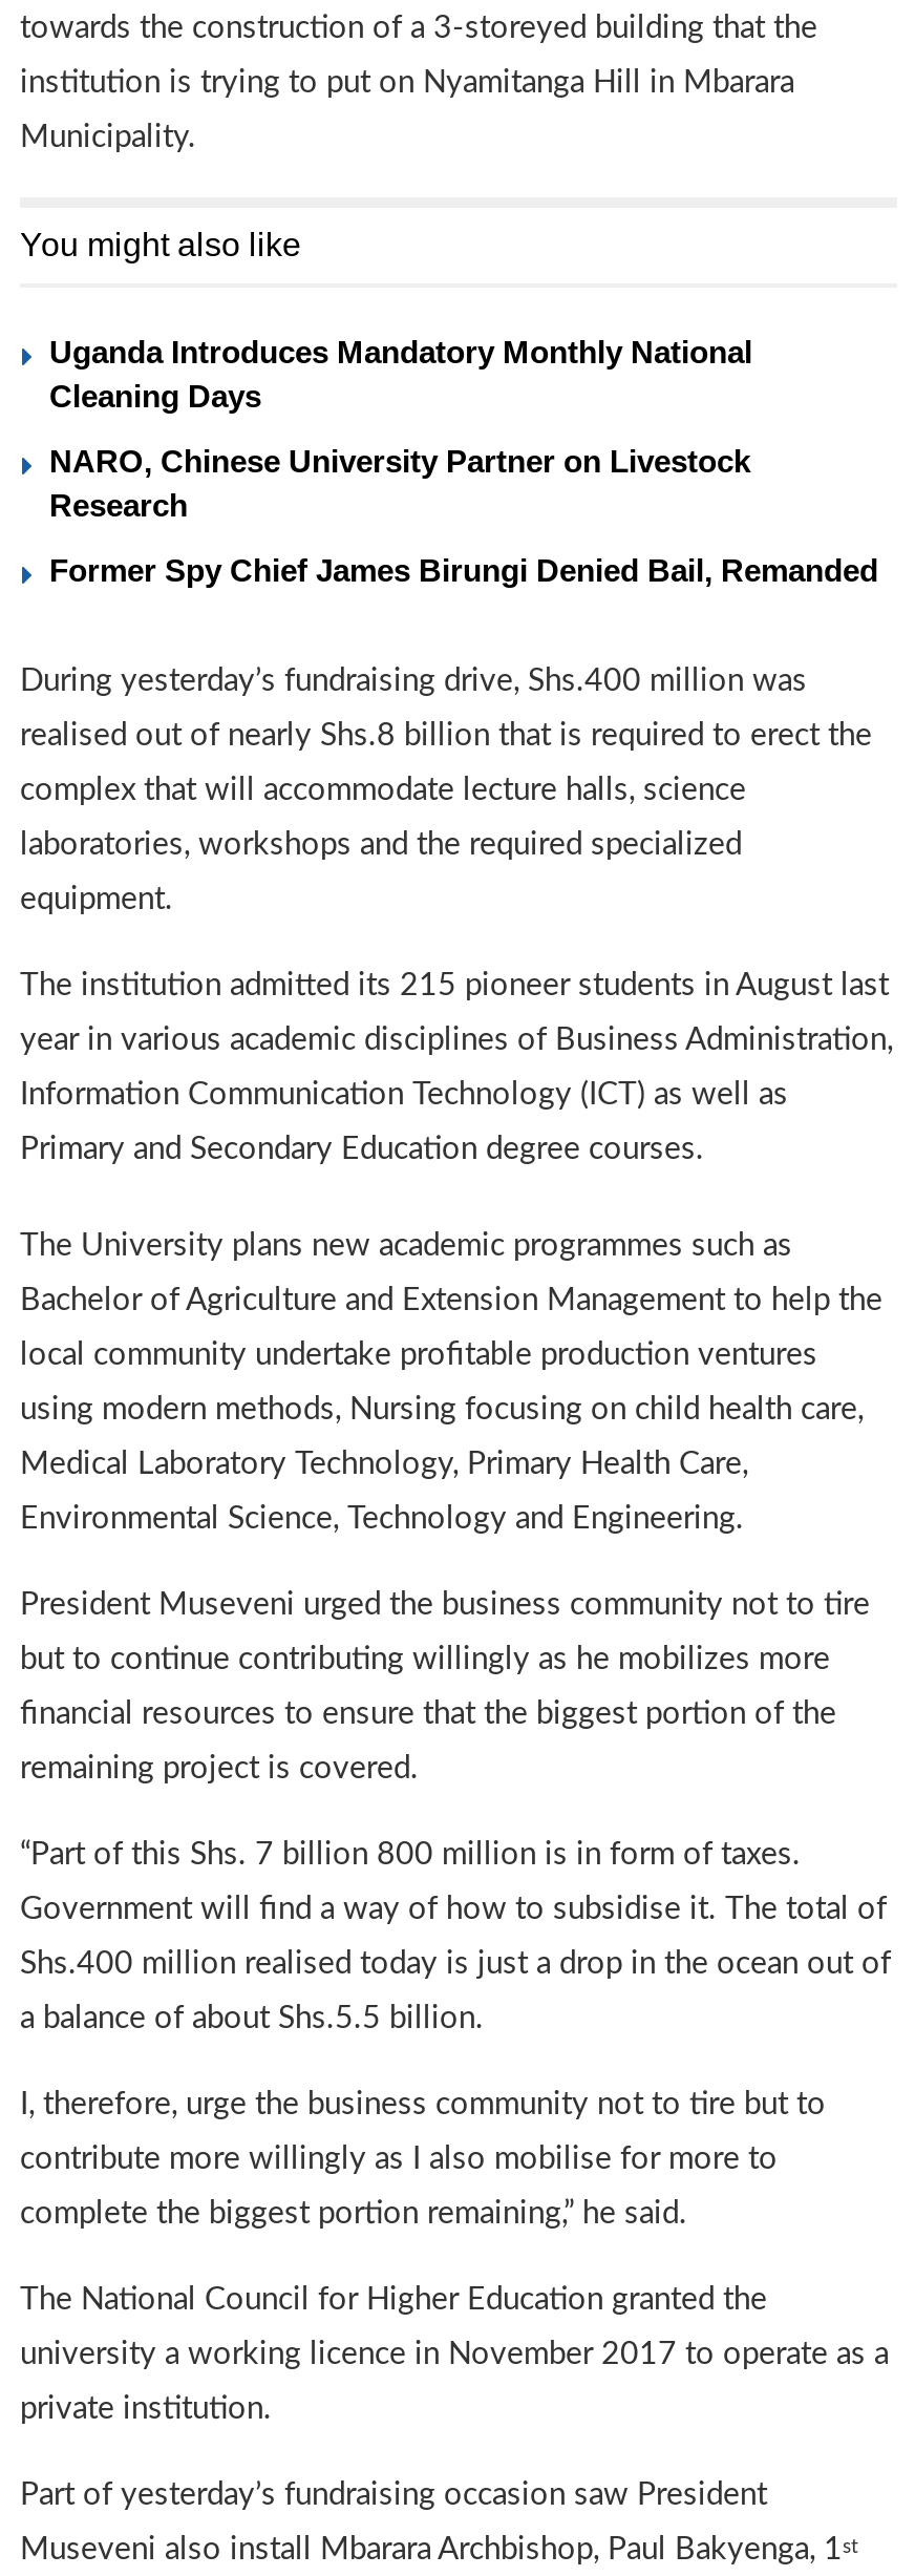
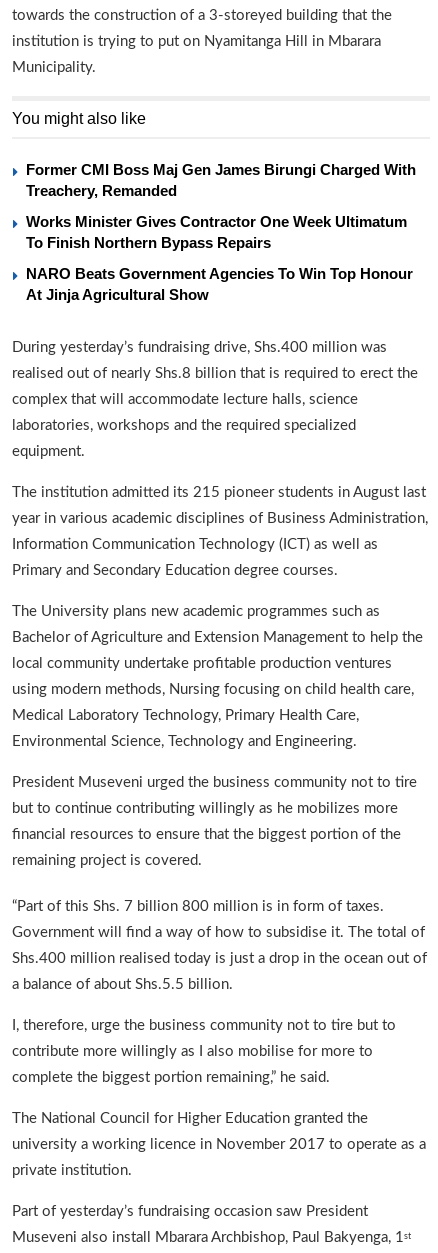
[49,334,752,414] Uganda Introduces Mandatory Monthly National | Cleaning Days -> [26,161,416,199] Former CMI Boss Maj Gen James Birungi Charged With | Treachery, Remanded
[49,443,750,523] NARO, Chinese University Partner on Livestock | Research -> [26,213,407,251] Works Minister Gives Contractor One Week Ultimatum | To Finish Northern Bypass Repairs
[49,553,878,588] Former Spy Chief James Birungi Denied Bail, Remanded -> [26,265,413,303] NARO Beats Government Agencies To Win Top Honour | At Jinja Agricultural Show

